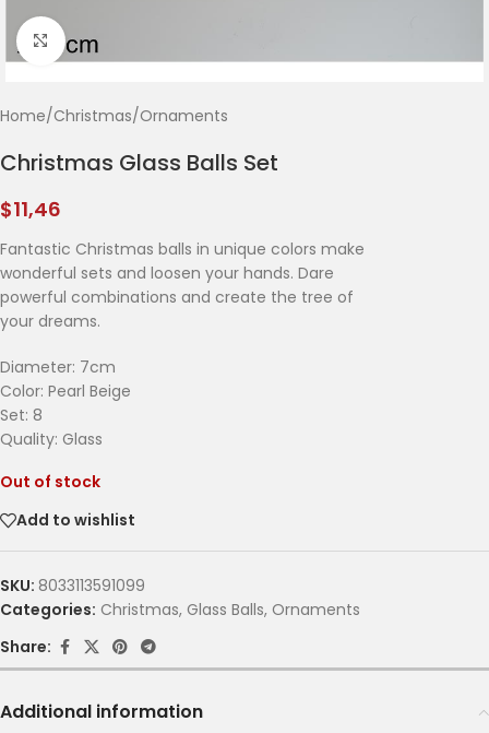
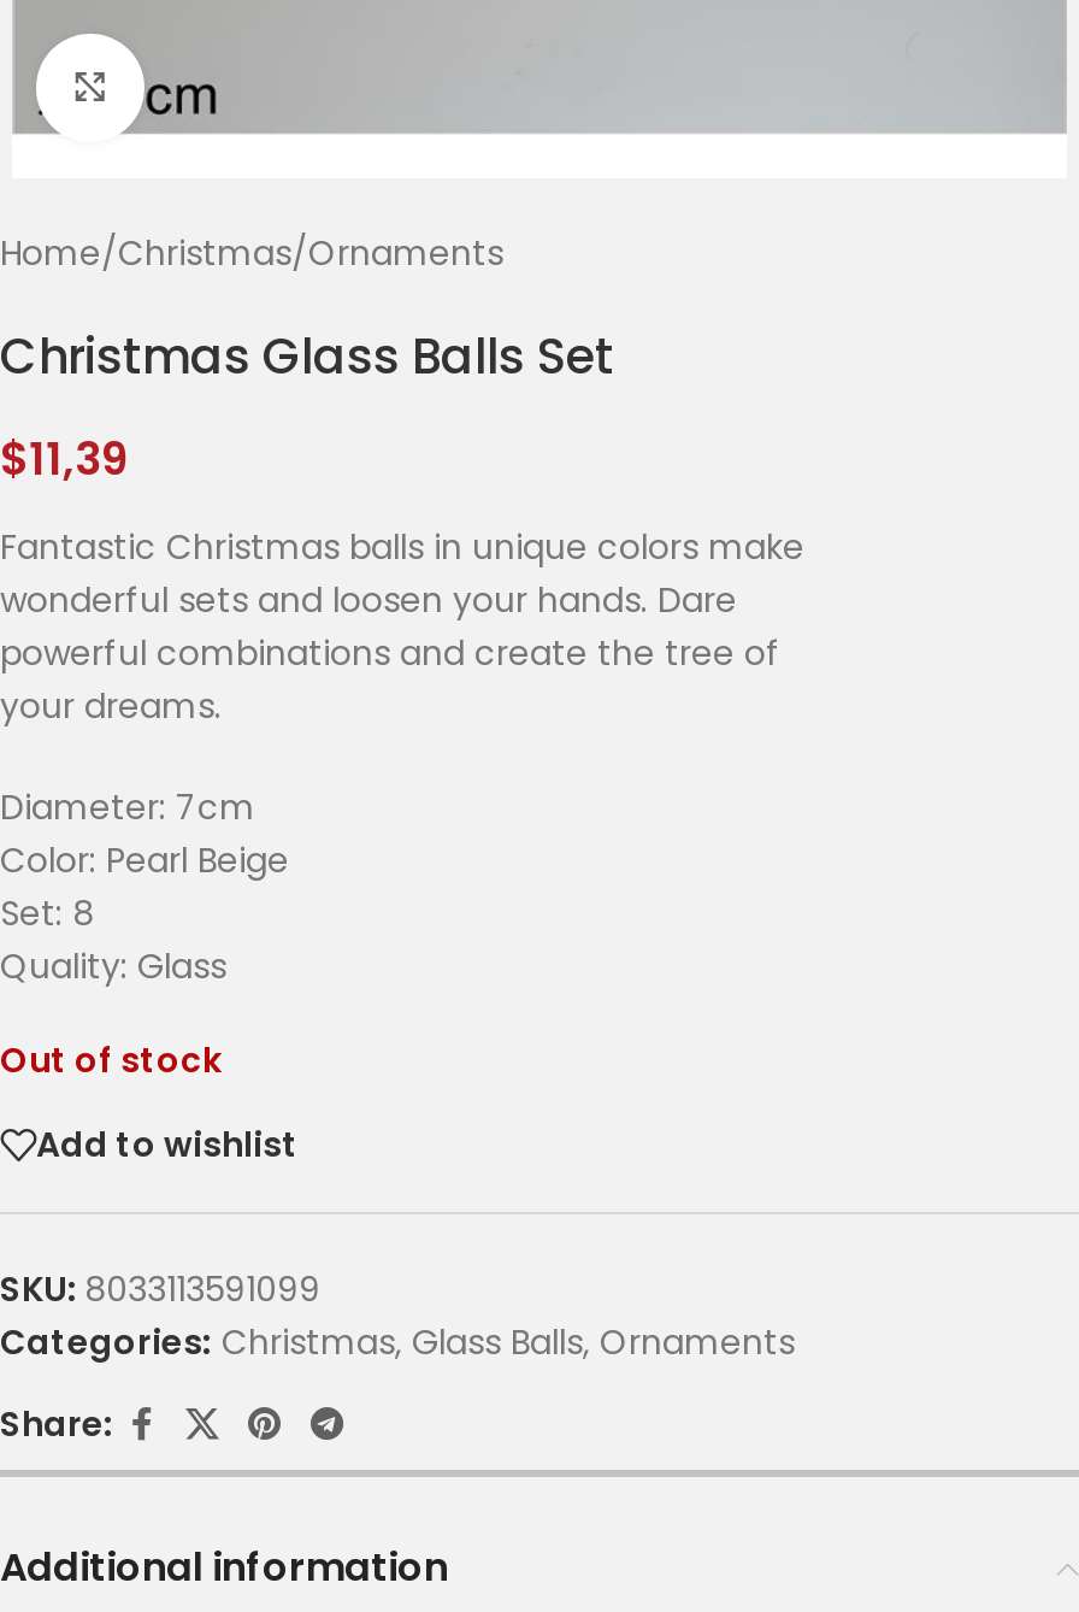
[0,195,61,222] $11,46 -> [0,428,130,488] $11,39

